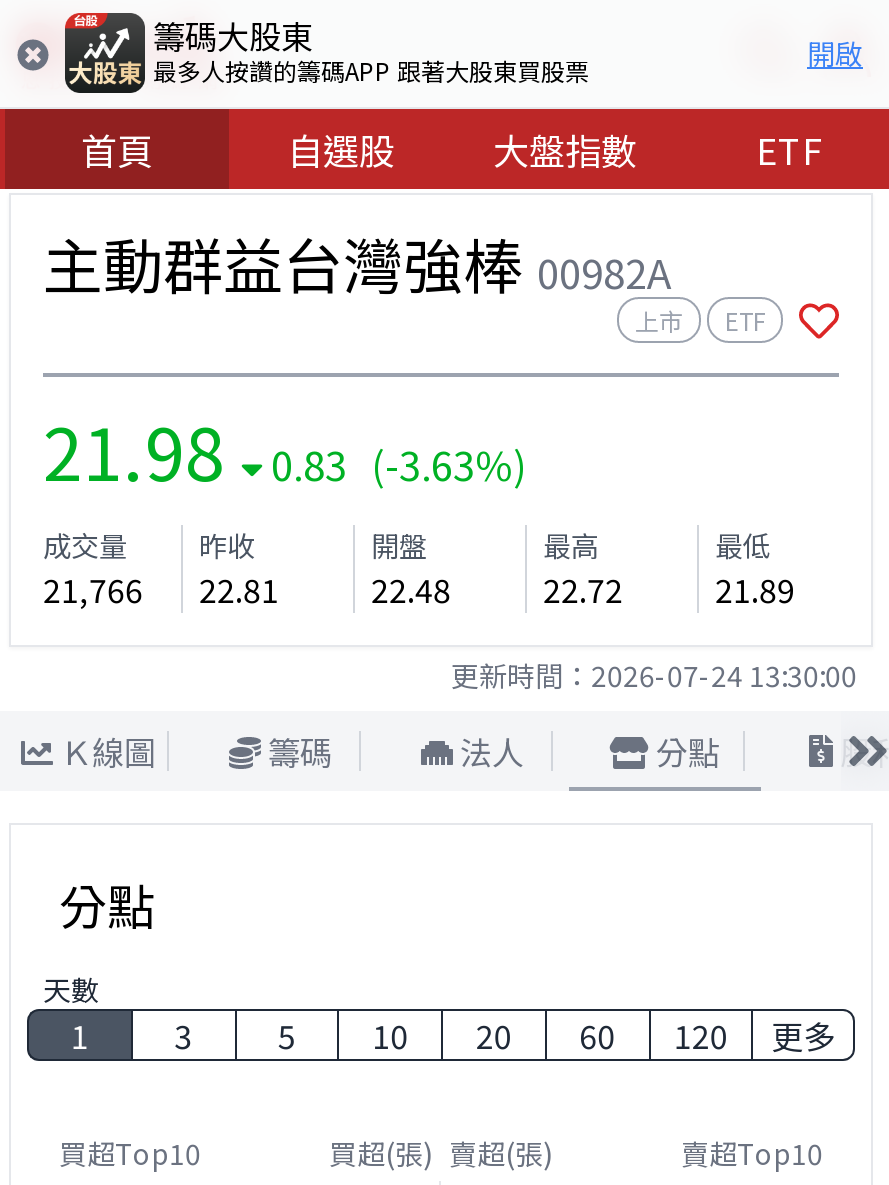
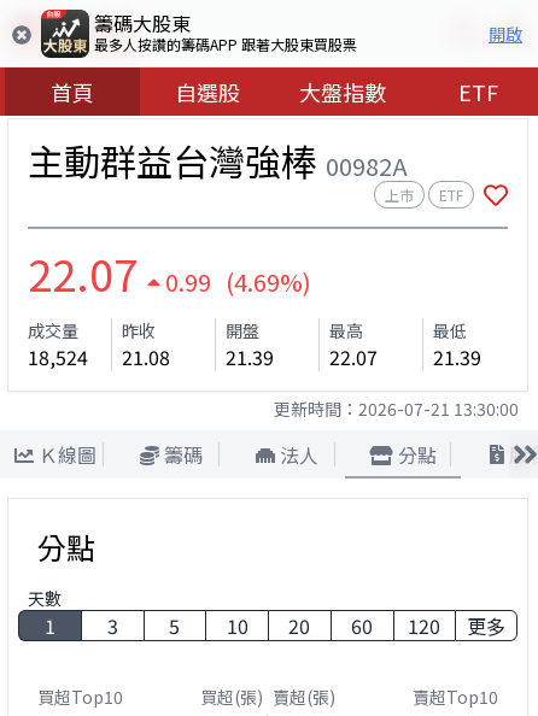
[43,397,225,501] 21.98 -> [28,241,138,304] 22.07
[271,435,527,493] 0.83 (-3.63%) -> [165,264,311,299] 0.99 (4.69%)
[43,565,143,613] 21,766 -> [28,342,88,371] 18,524
[199,565,279,613] 22.81 -> [122,342,170,371] 21.08
[371,565,451,613] 22.48 -> [226,342,274,371] 21.39
[543,565,623,613] 22.72 -> [329,342,378,371] 22.07
[715,565,795,613] 21.89 -> [433,342,481,371] 21.39
[451,655,857,695] 更新時間：2026-07-24 13:30:00 -> [274,397,519,421] 更新時間：2026-07-21 13:30:00

